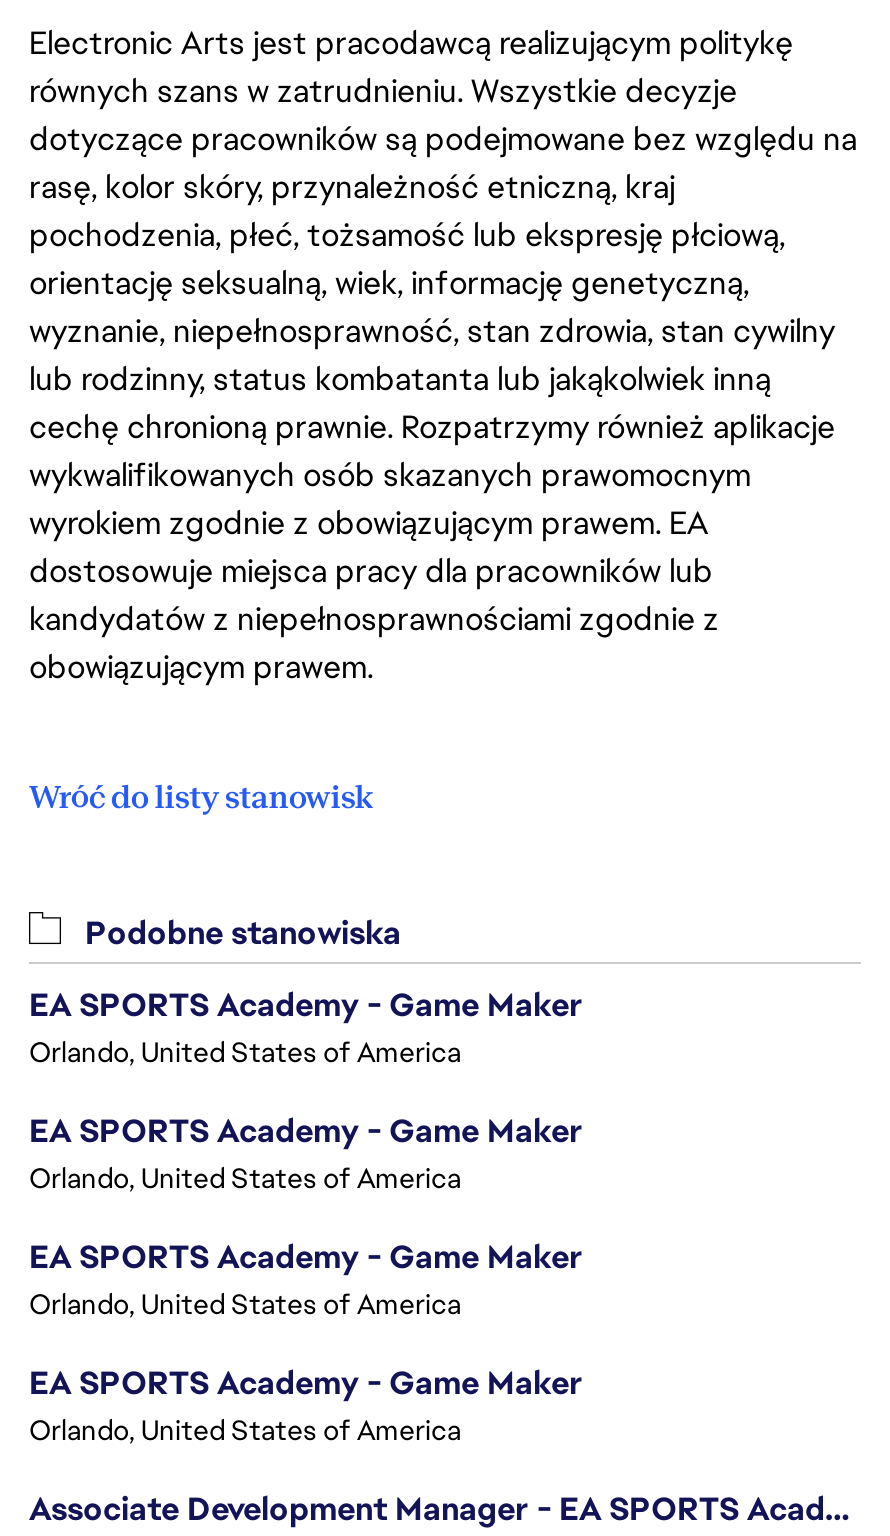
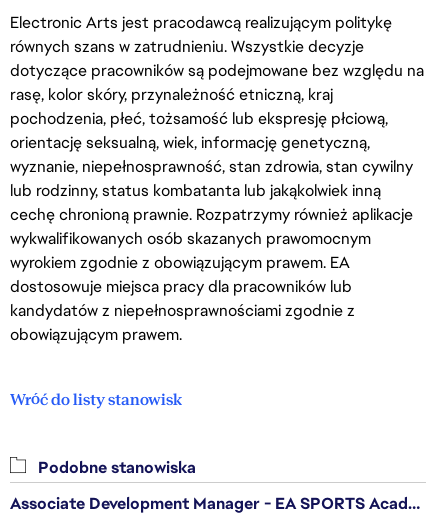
[29,984,583,1448] EA SPORTS Academy - Game Maker | Orlando, United States of America | EA SPORTS Academy - Game Maker | Orlando, United States of America | EA SPORTS Academy - Game Maker | Orlando, United States of America | EA SPORTS Academy - Game Maker | Orlando, United States of America -> none

